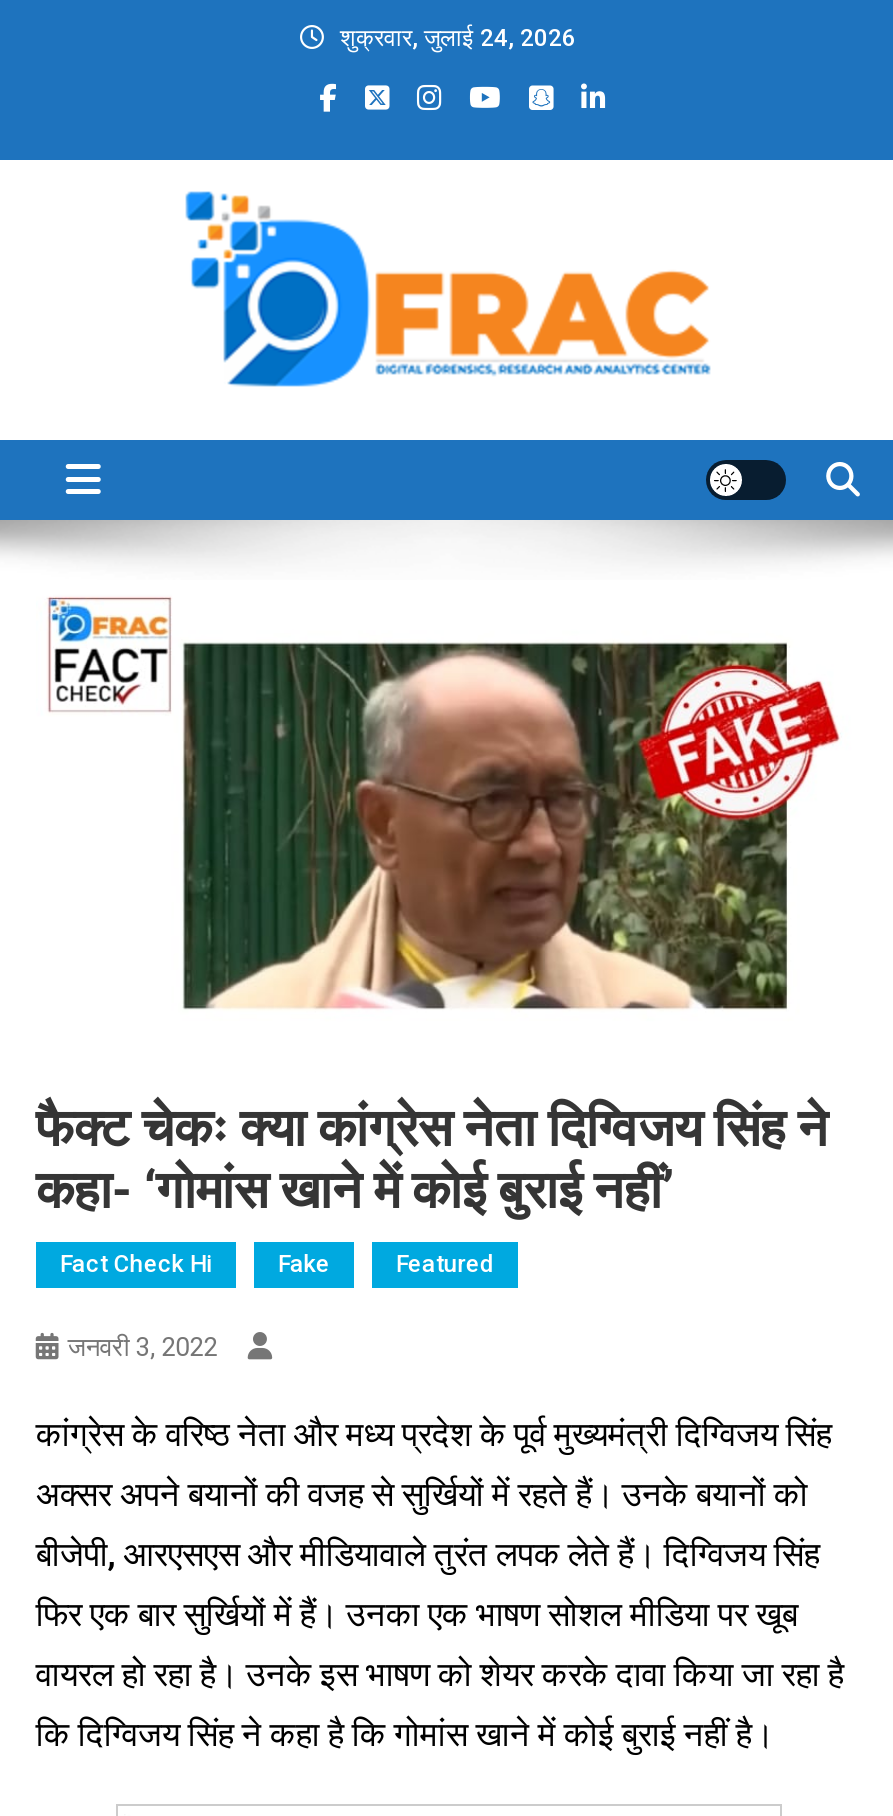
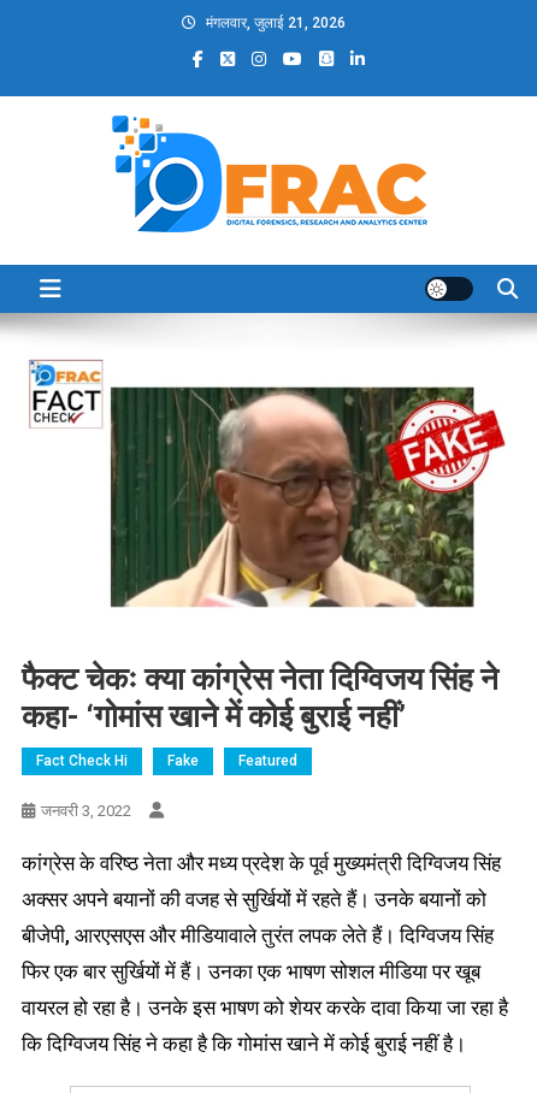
[340,24,576,52] शुक्रवार, जुलाई 24, 2026 -> [206,14,346,31] मंगलवार, जुलाई 21, 2026

